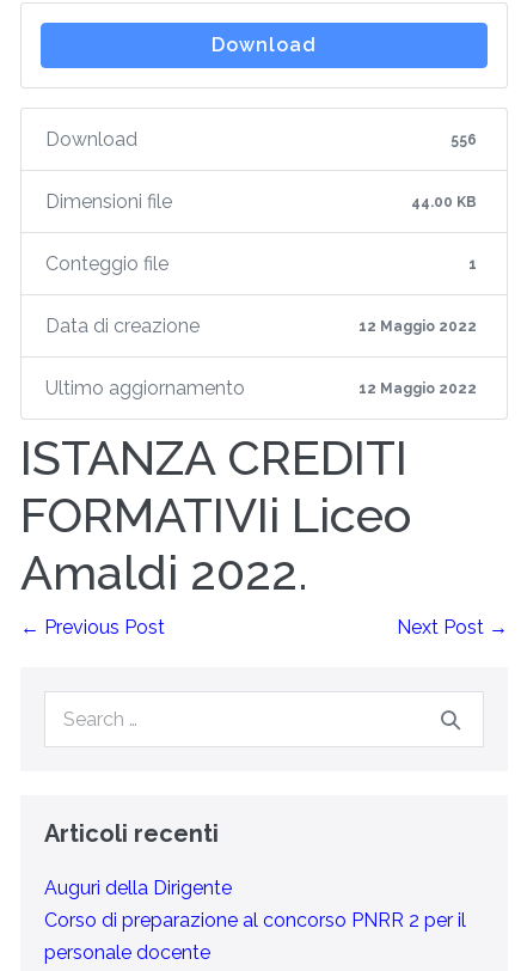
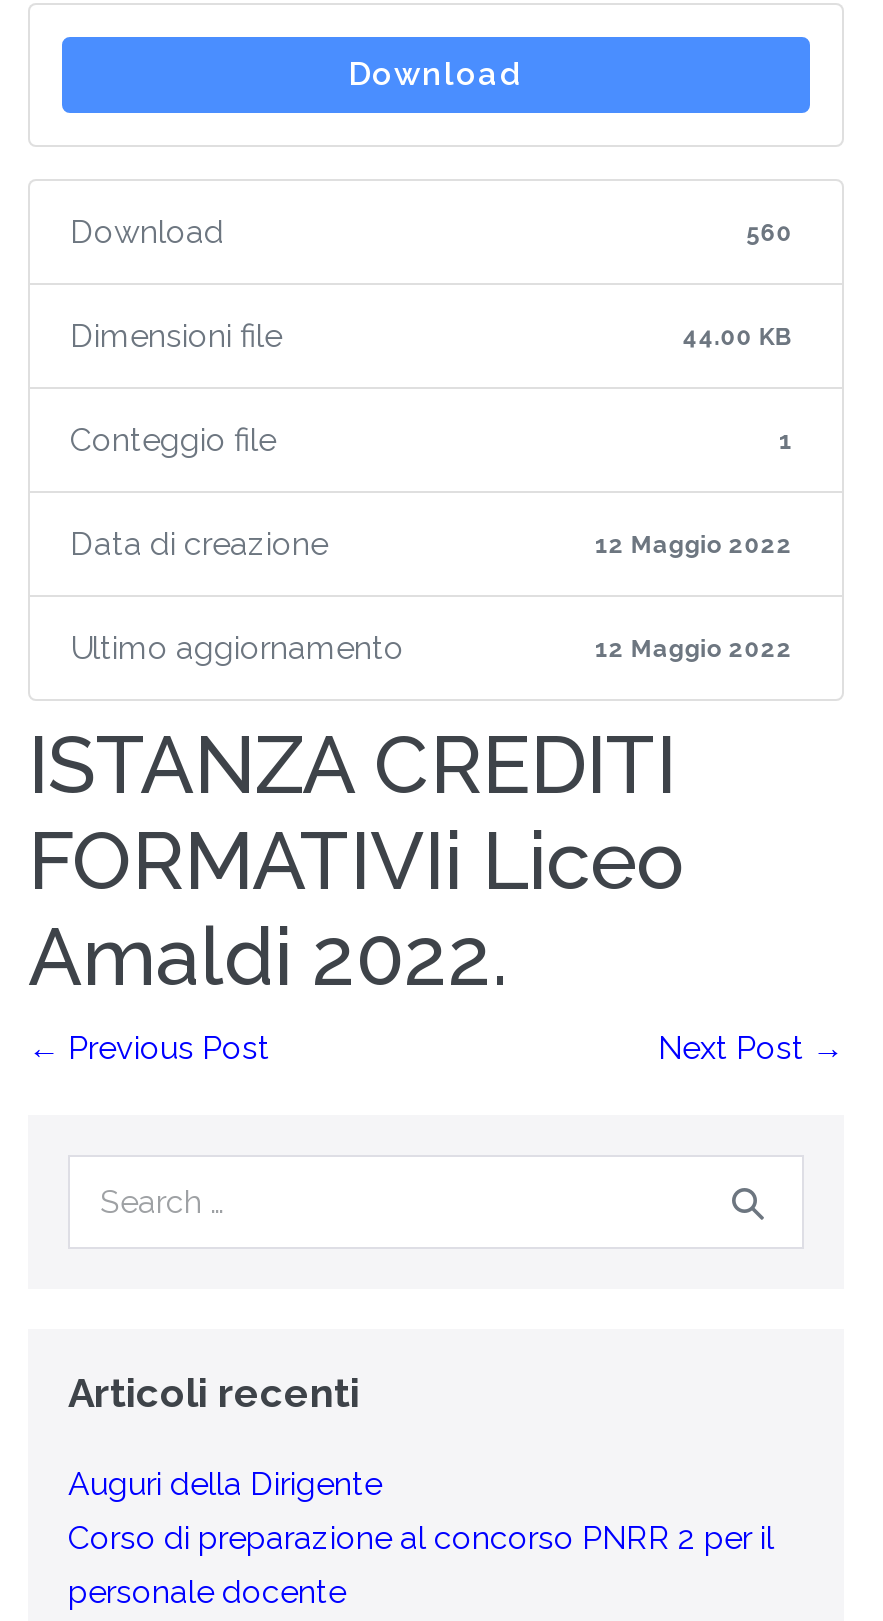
[451,131,477,148] 556 -> [746,219,792,247] 560

